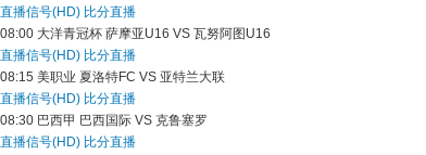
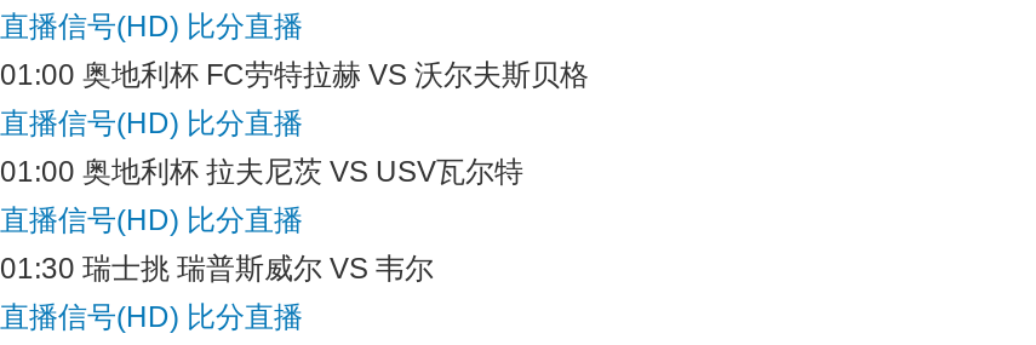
[0,26,271,41] 08:00 大洋青冠杯萨摩亚U16 VS 瓦努阿图U16 -> [0,58,589,92] 01:00 奥地利杯FC劳特拉赫 VS 沃尔夫斯贝格
[0,69,225,85] 08:15 美职业夏洛特FC VS 亚特兰大联 -> [0,155,523,189] 01:00 奥地利杯拉夫尼茨 VS USV瓦尔特
[0,113,208,128] 08:30 巴西甲巴西国际 VS 克鲁塞罗 -> [0,252,434,286] 01:30 瑞士挑瑞普斯威尔 VS 韦尔

